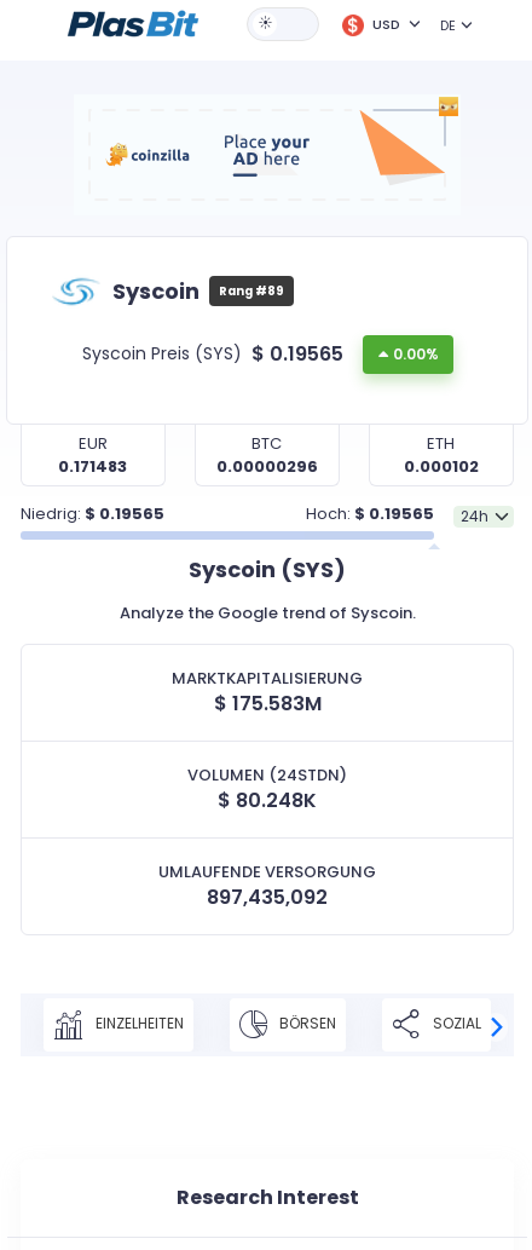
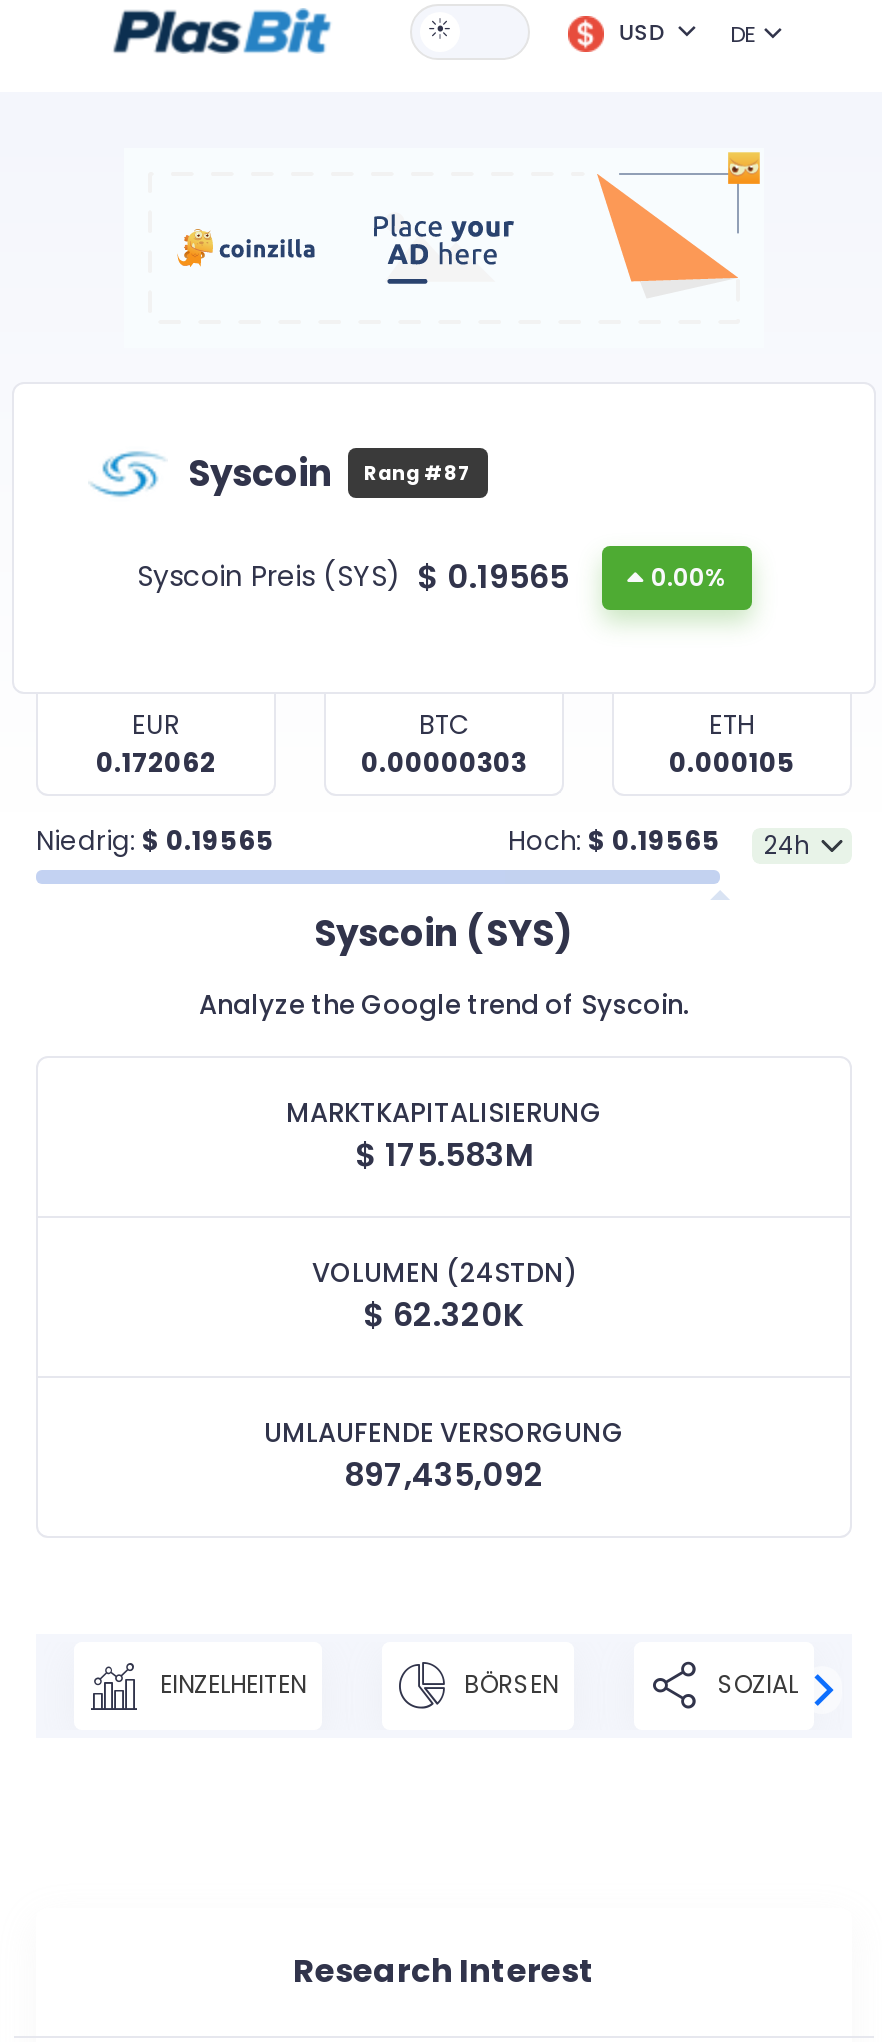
[112,276,284,306] Syscoin Rang #89 -> [188,448,472,498] Syscoin Rang #87
[59,454,128,477] 0.171483 -> [96,743,216,781] 0.172062
[216,454,318,477] 0.00000296 -> [361,743,527,781] 0.00000303
[404,454,479,477] 0.000102 -> [669,743,795,781] 0.000105
[218,786,317,814] $80.248K -> [363,1291,525,1337] $62.320K

